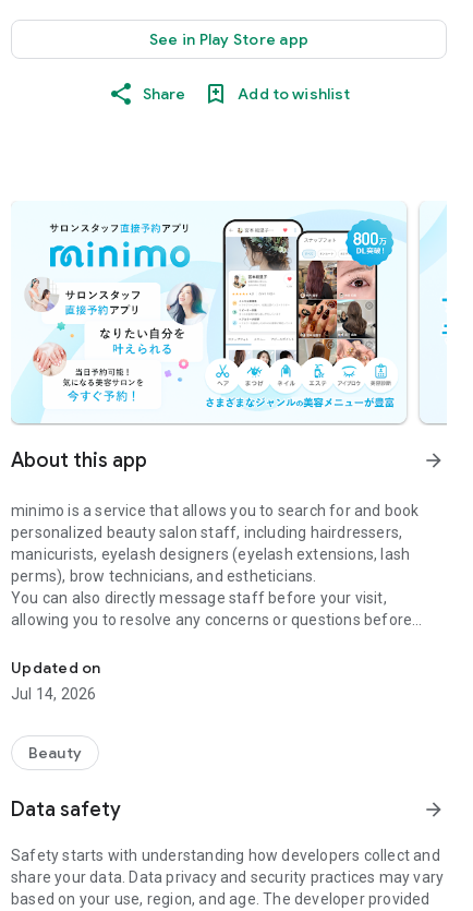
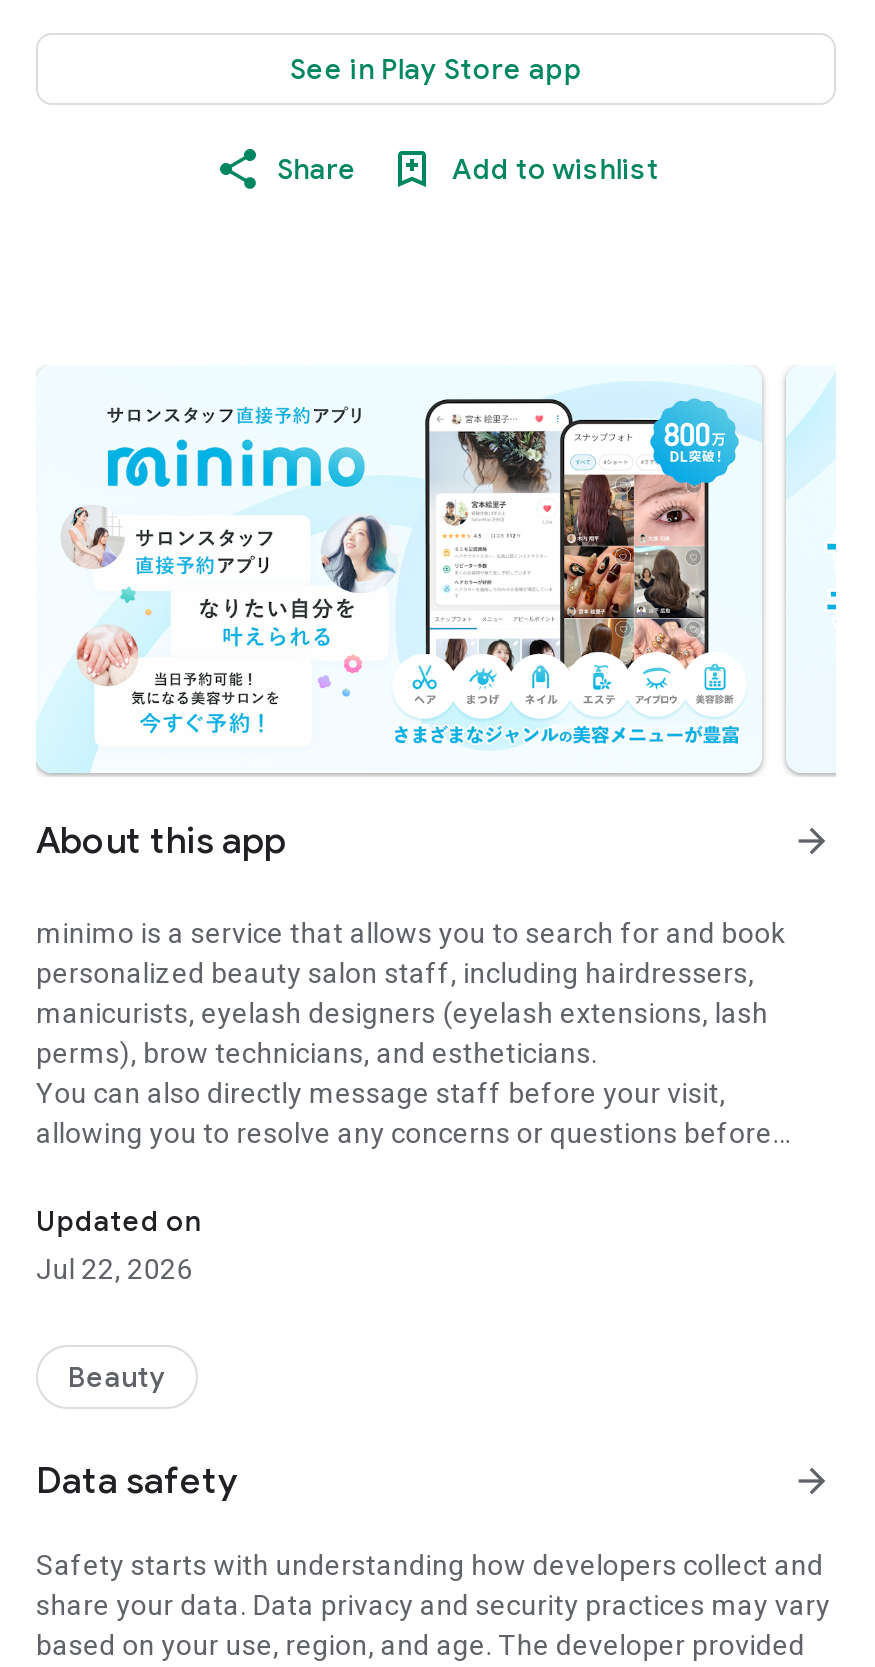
[11,685,96,703] Jul 14, 2026 -> [36,1253,193,1285] Jul 22, 2026

